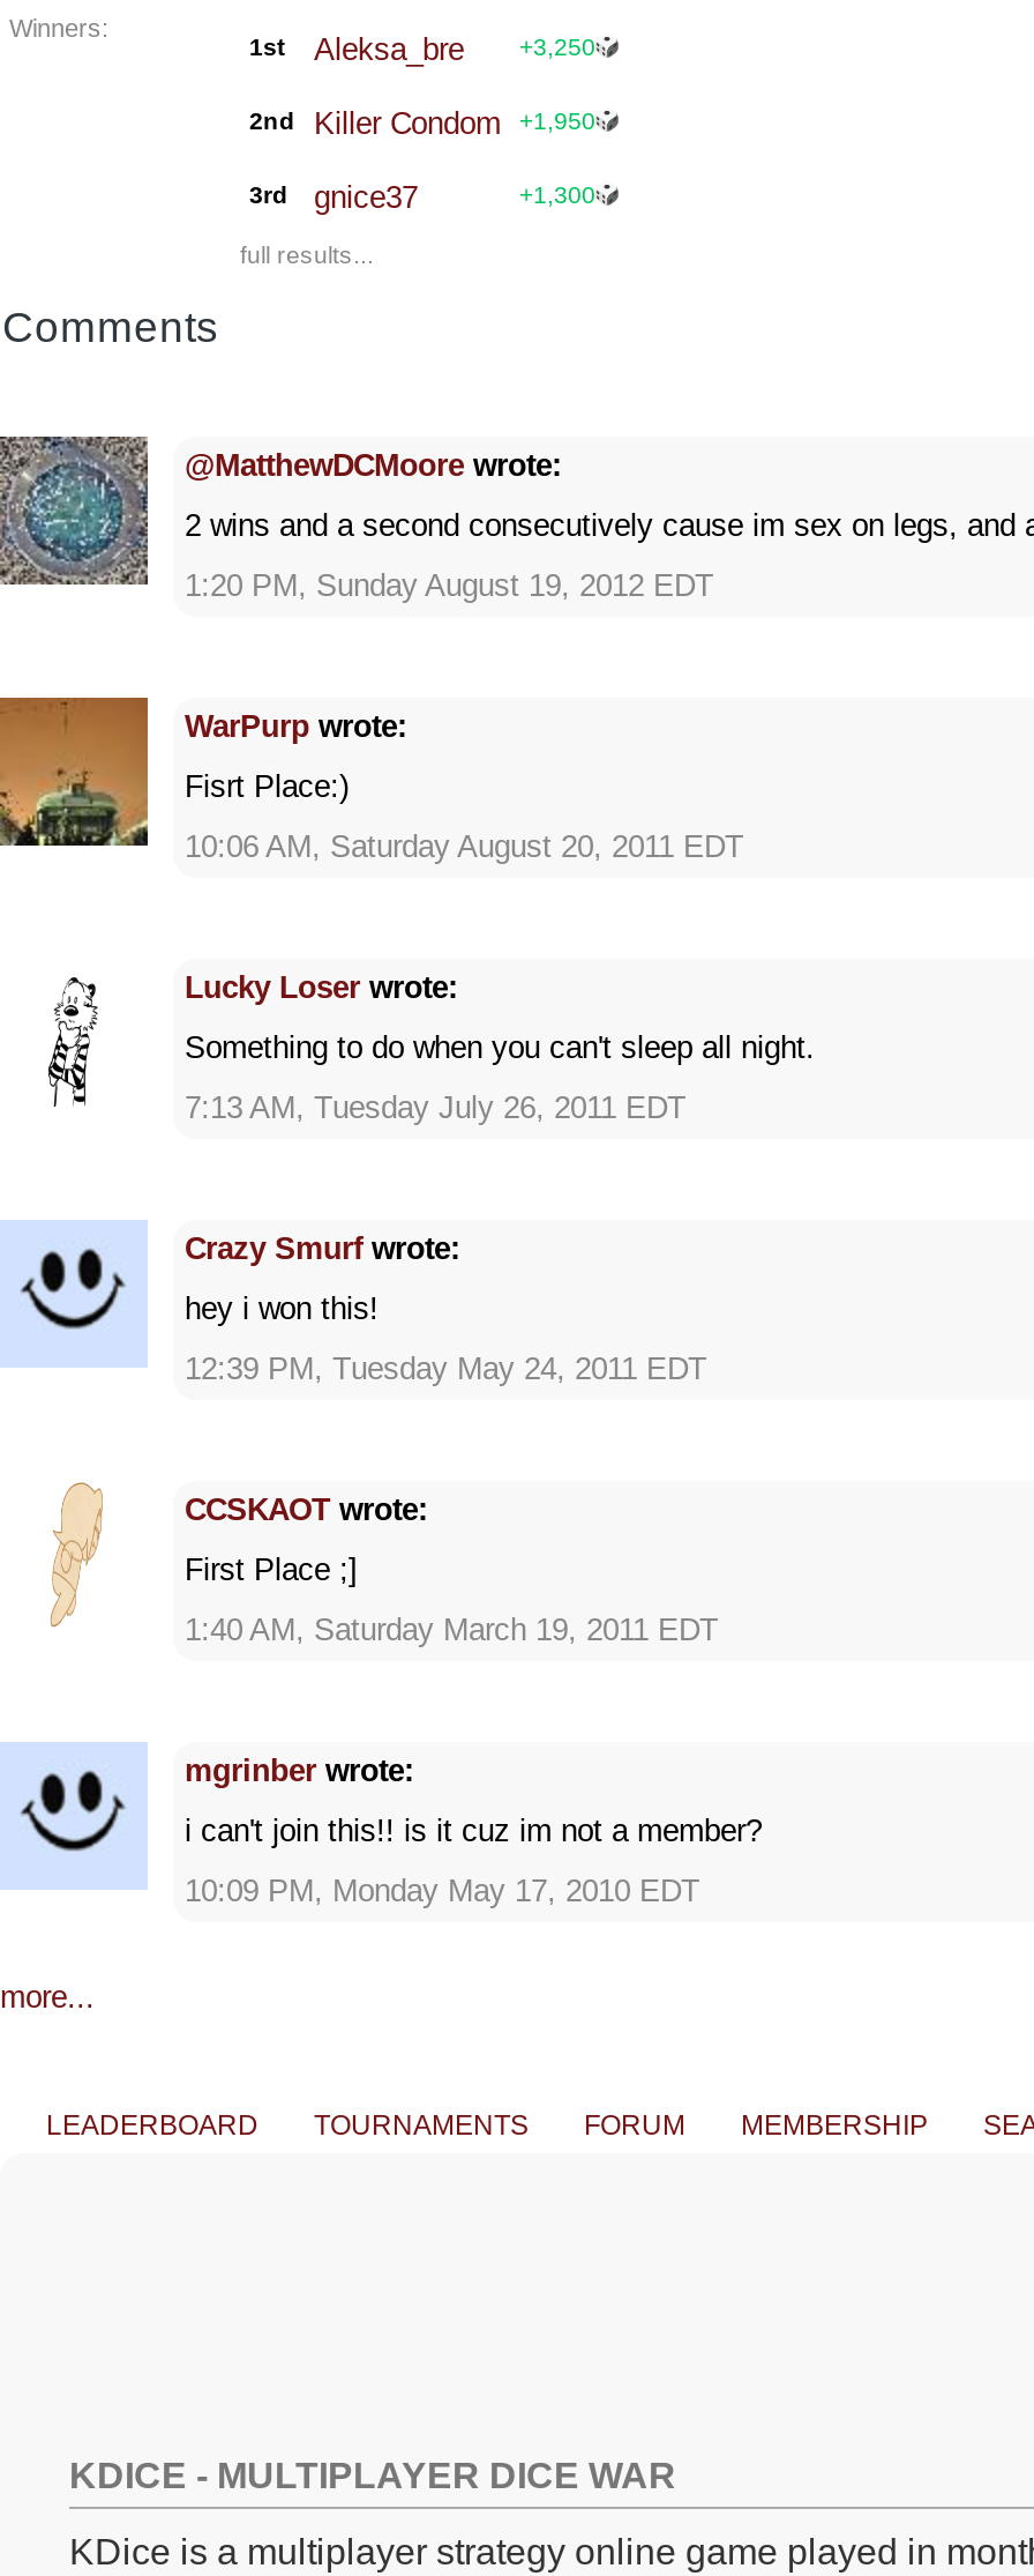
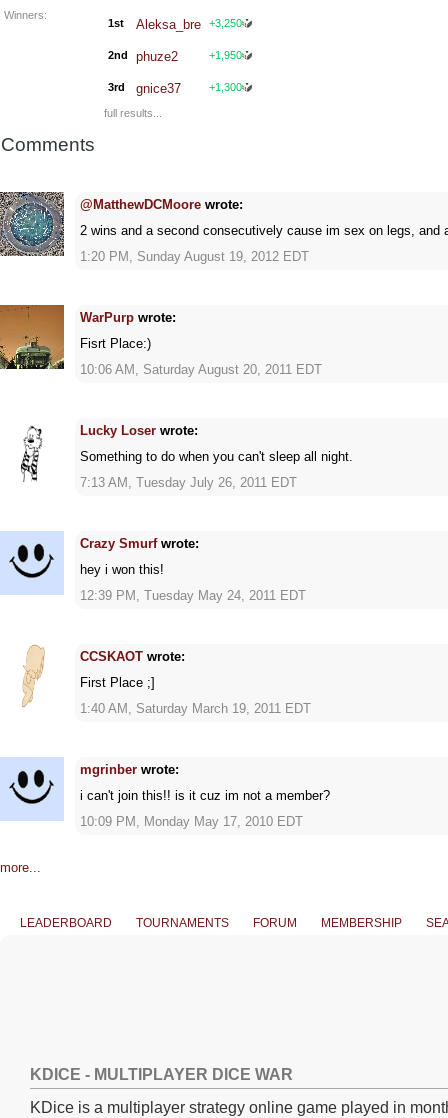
[314,106,501,141] Killer Condom -> [136,49,178,64] phuze2

